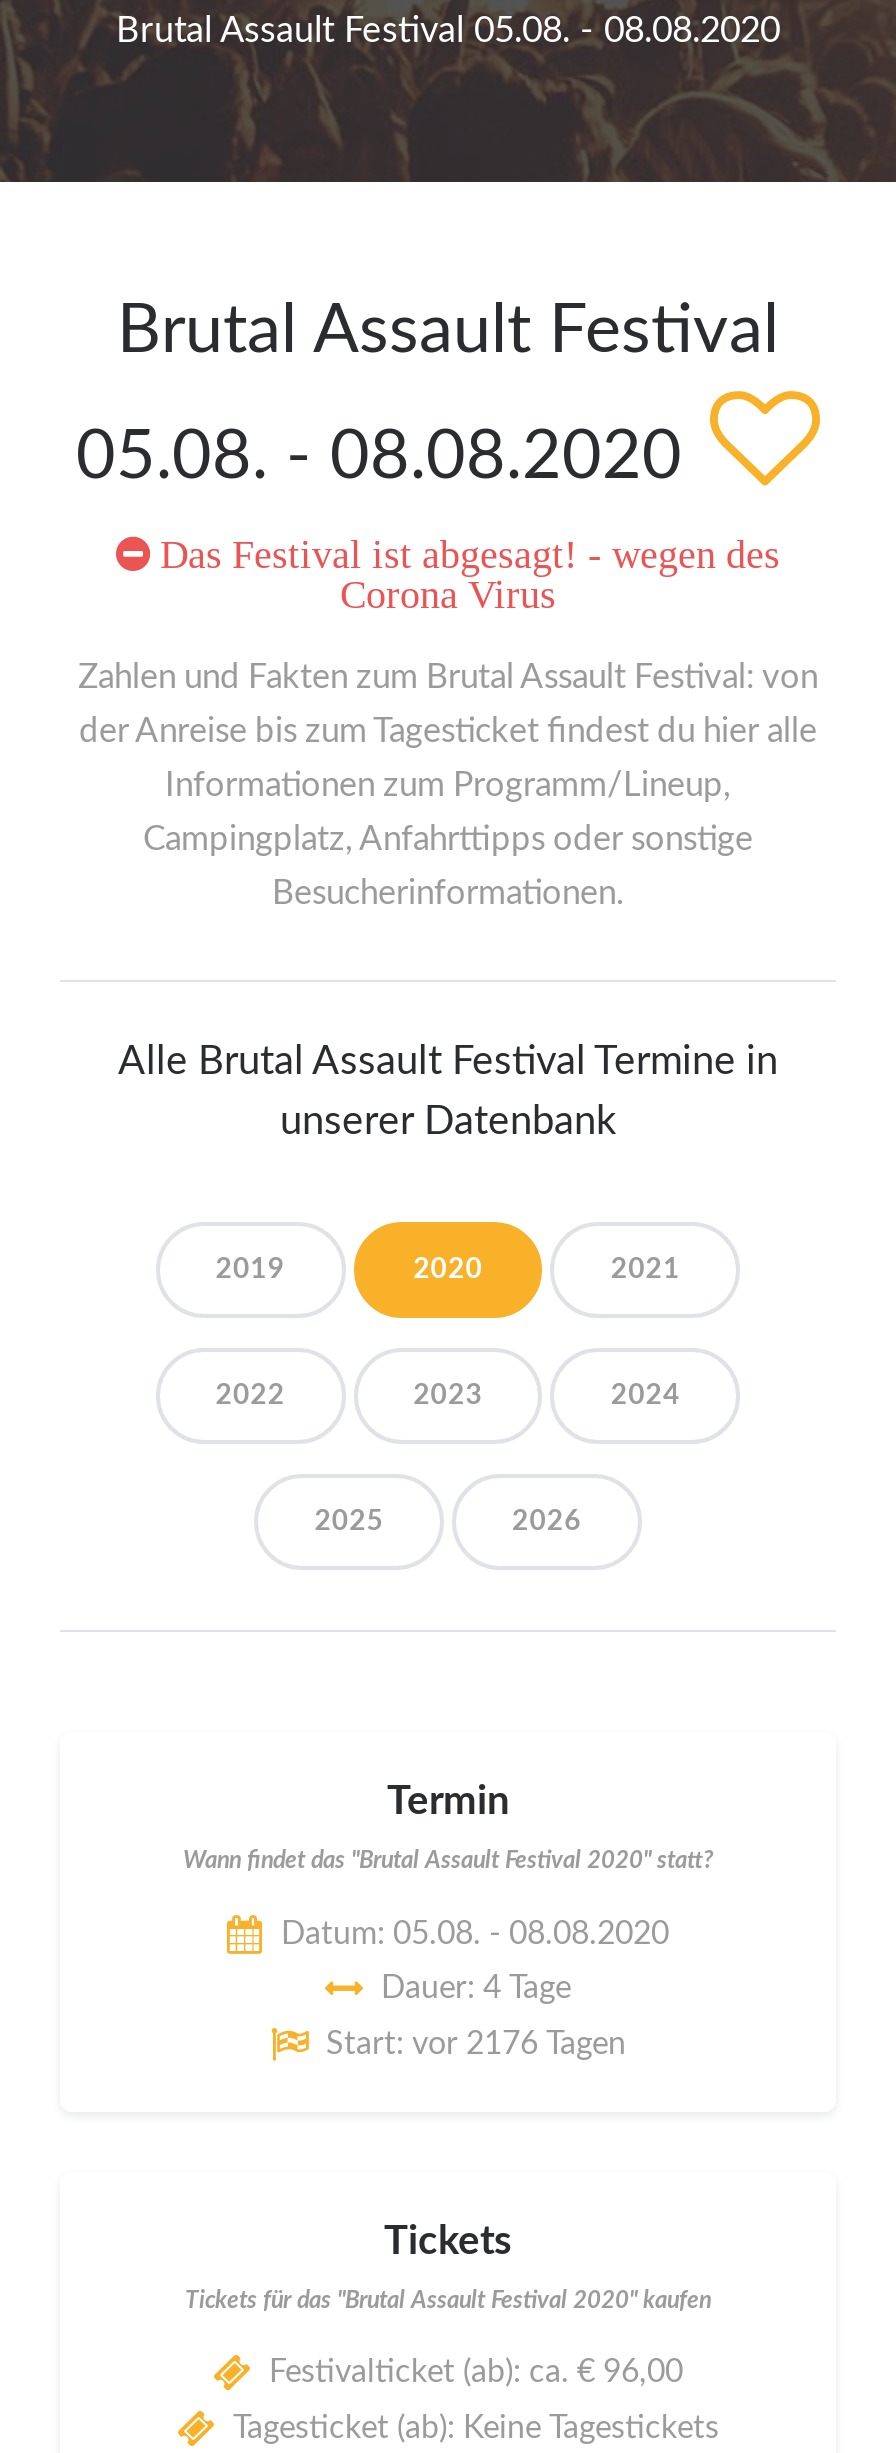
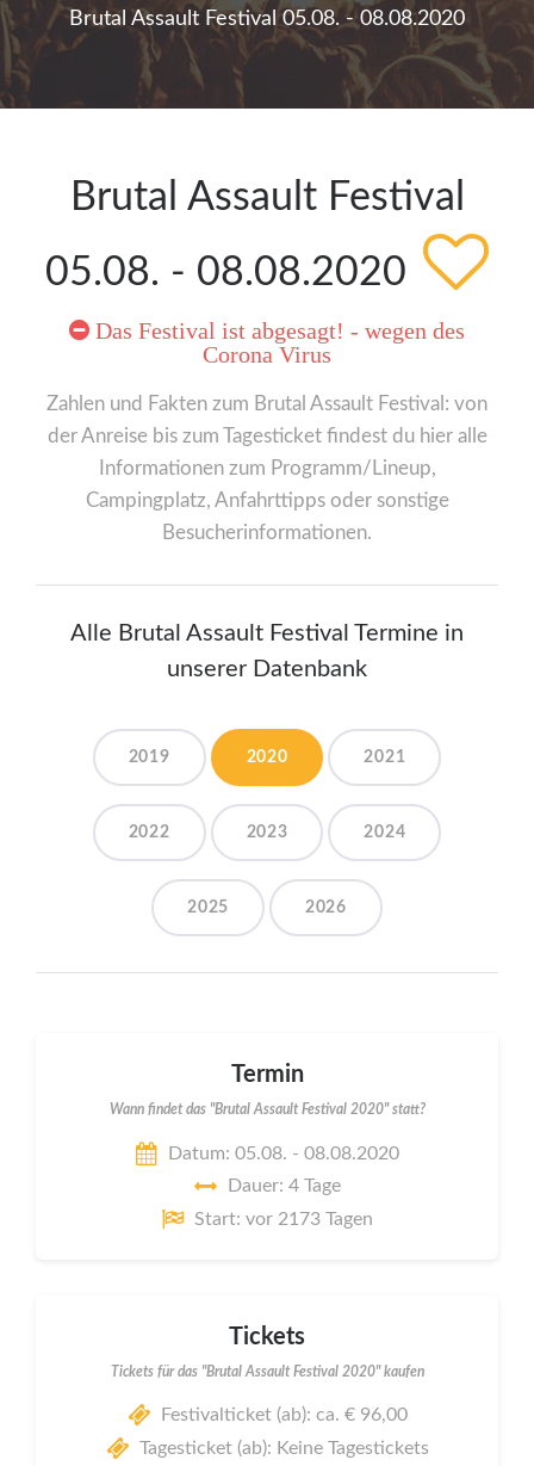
[326,2028,626,2060] Start: vor 2176 Tagen -> [194,1209,373,1228] Start: vor 2173 Tagen

